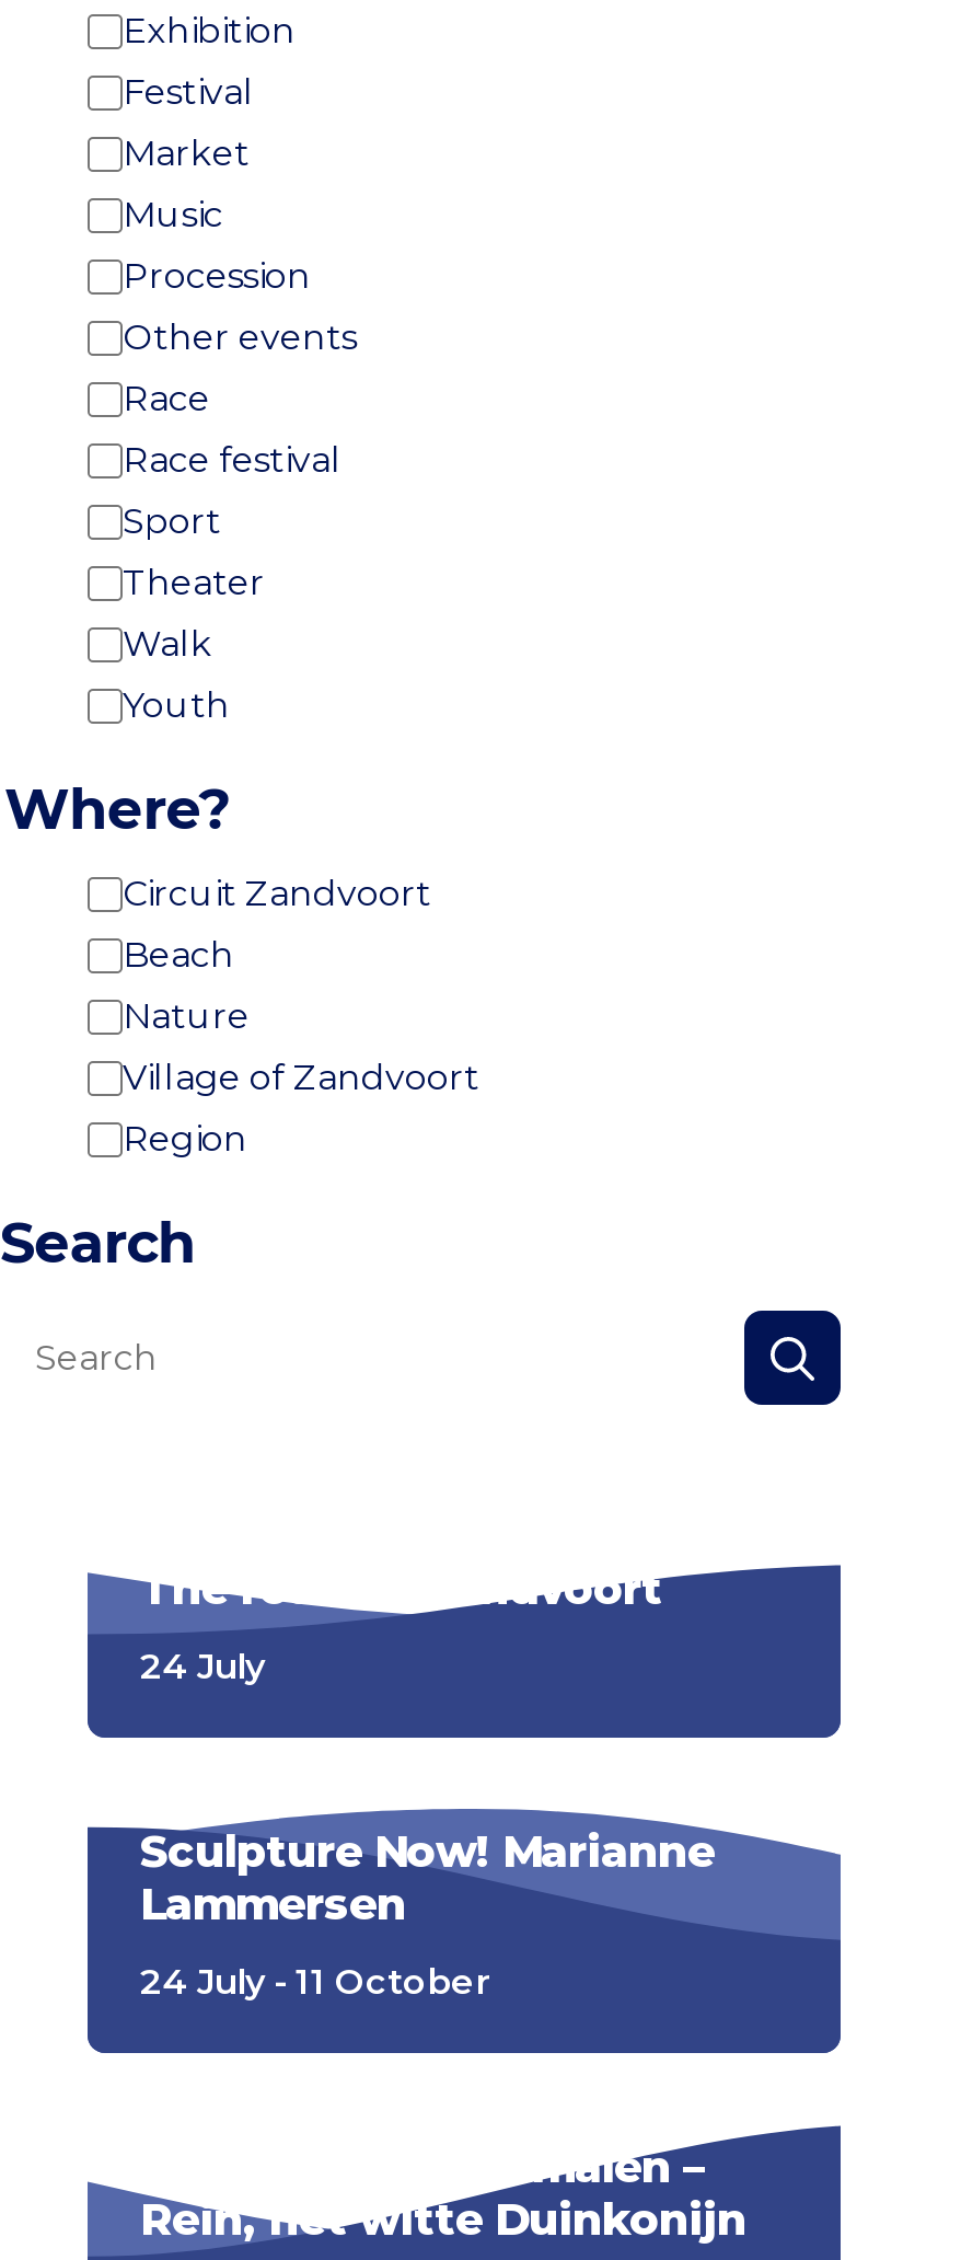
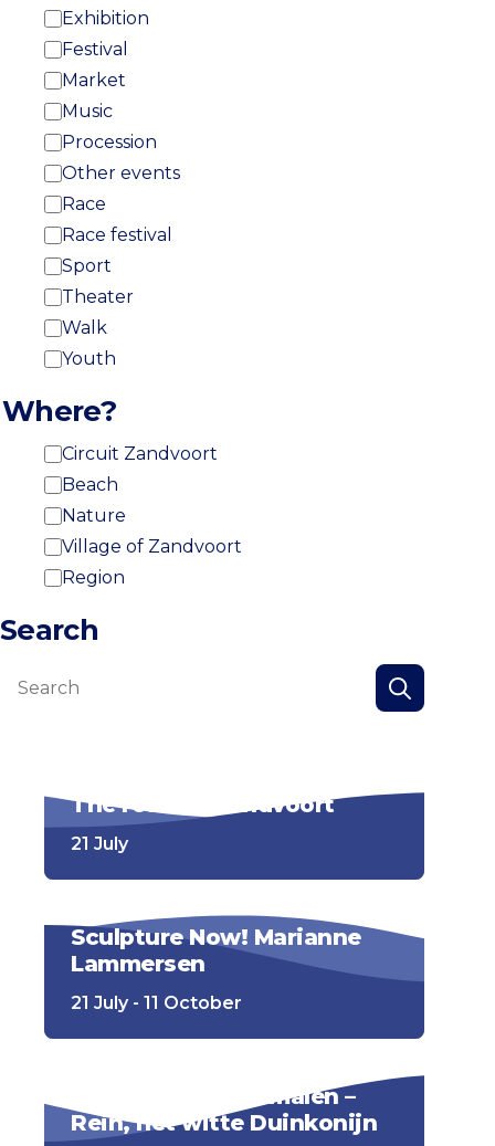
[140,1646,265,1687] 24 July -> [71,833,128,854] 21 July
[140,1961,490,2003] 24 July - 11 October -> [71,992,242,1013] 21 July - 11 October

